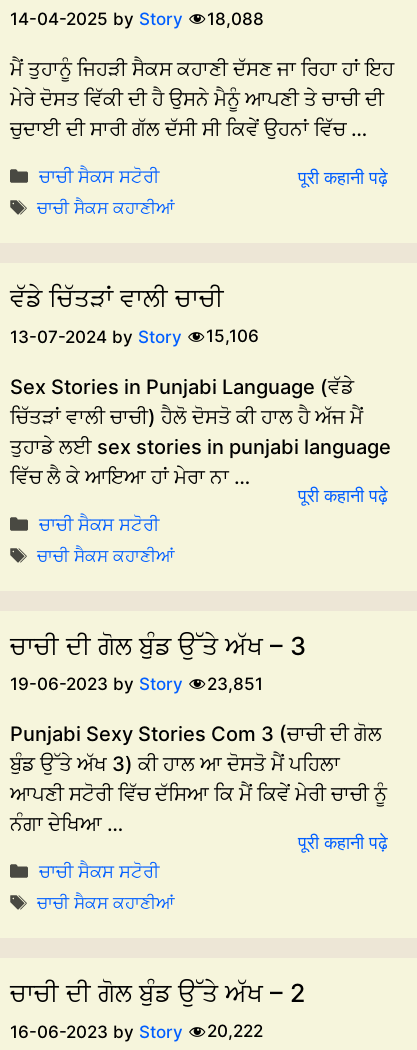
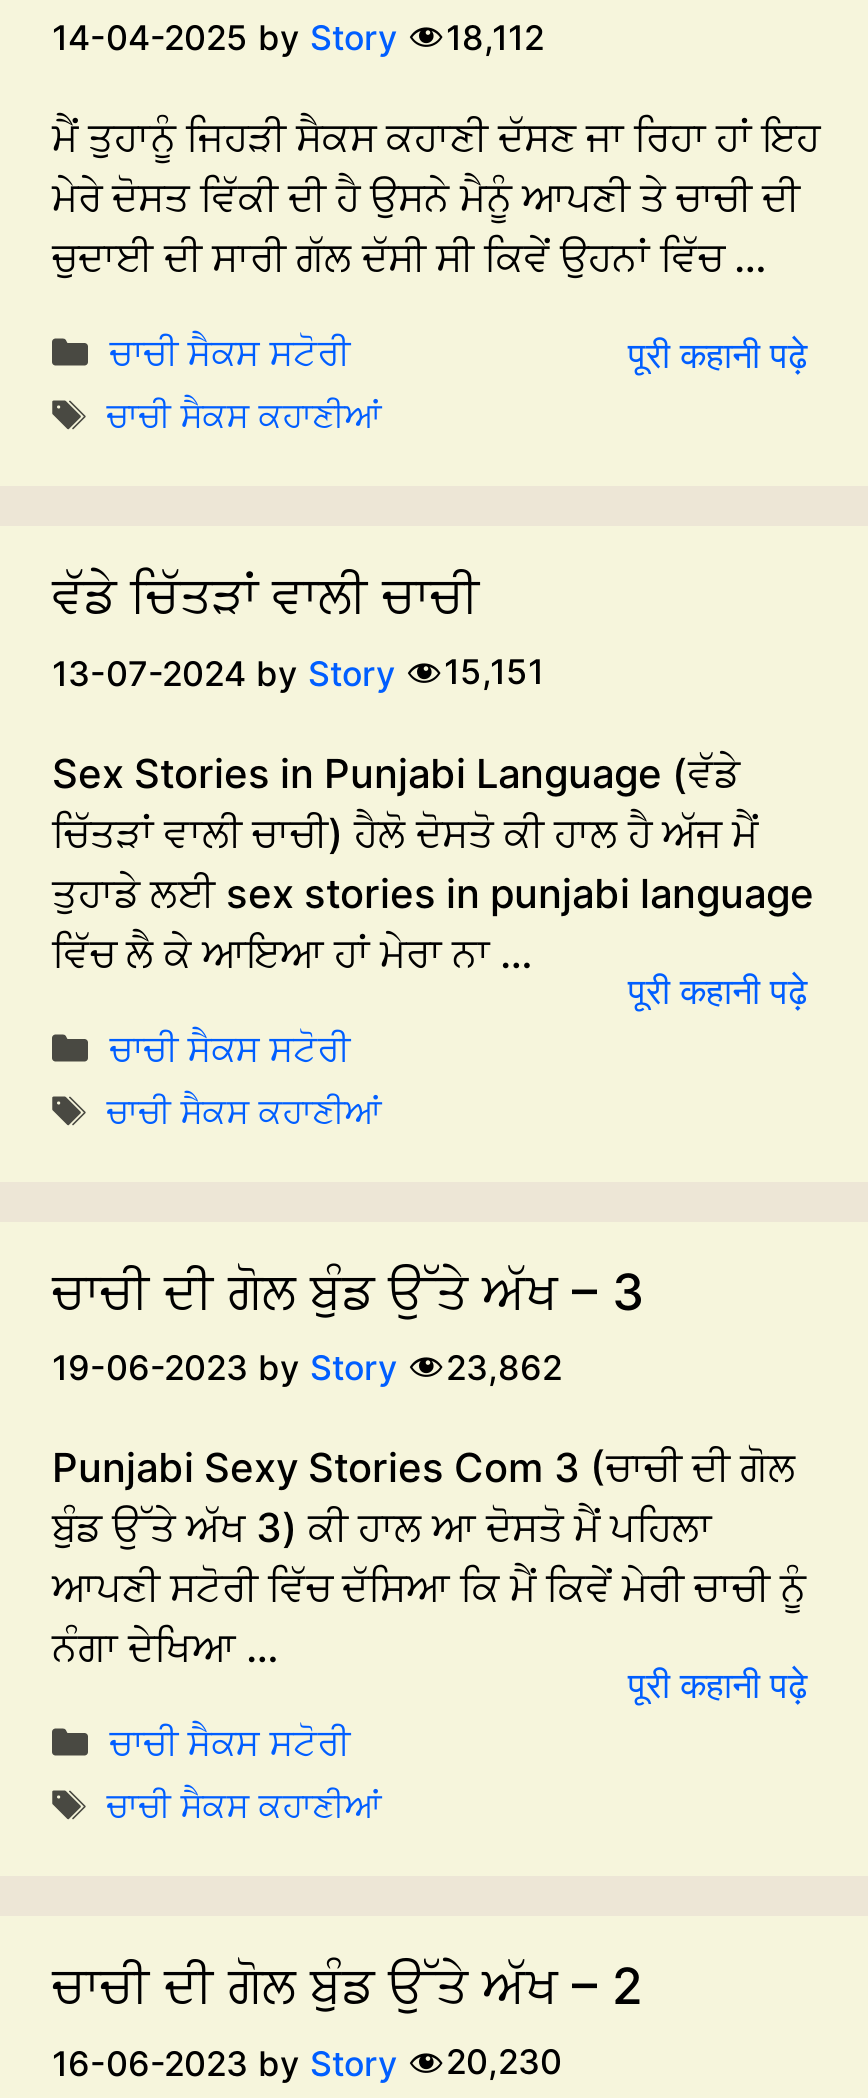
[10,8,264,29] 14-04-2025 by Story 18,088 -> [52,17,544,58] 14-04-2025 by Story 18,112
[10,326,259,346] 13-07-2024 by Story 15,106 -> [52,652,544,693] 13-07-2024 by Story 15,151
[10,673,263,694] 19-06-2023 by Story 23,851 -> [52,1347,562,1388] 19-06-2023 by Story 23,862
[10,1021,263,1041] 16-06-2023 by Story 20,222 -> [52,2042,562,2083] 16-06-2023 by Story 20,230

